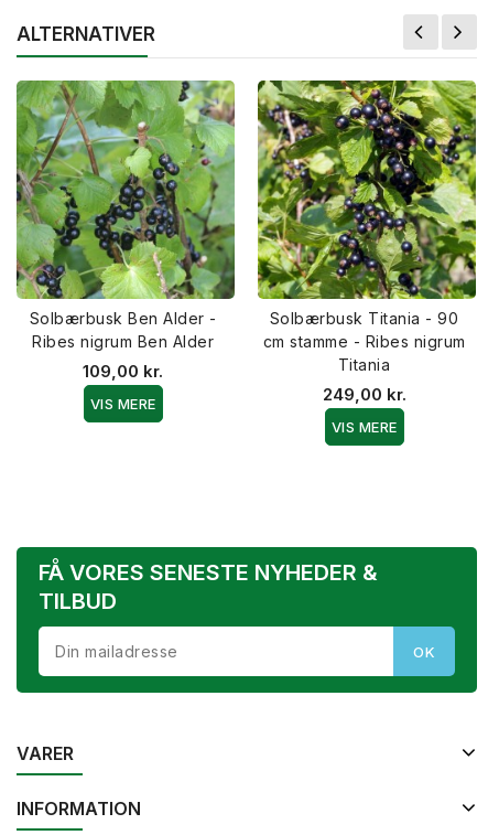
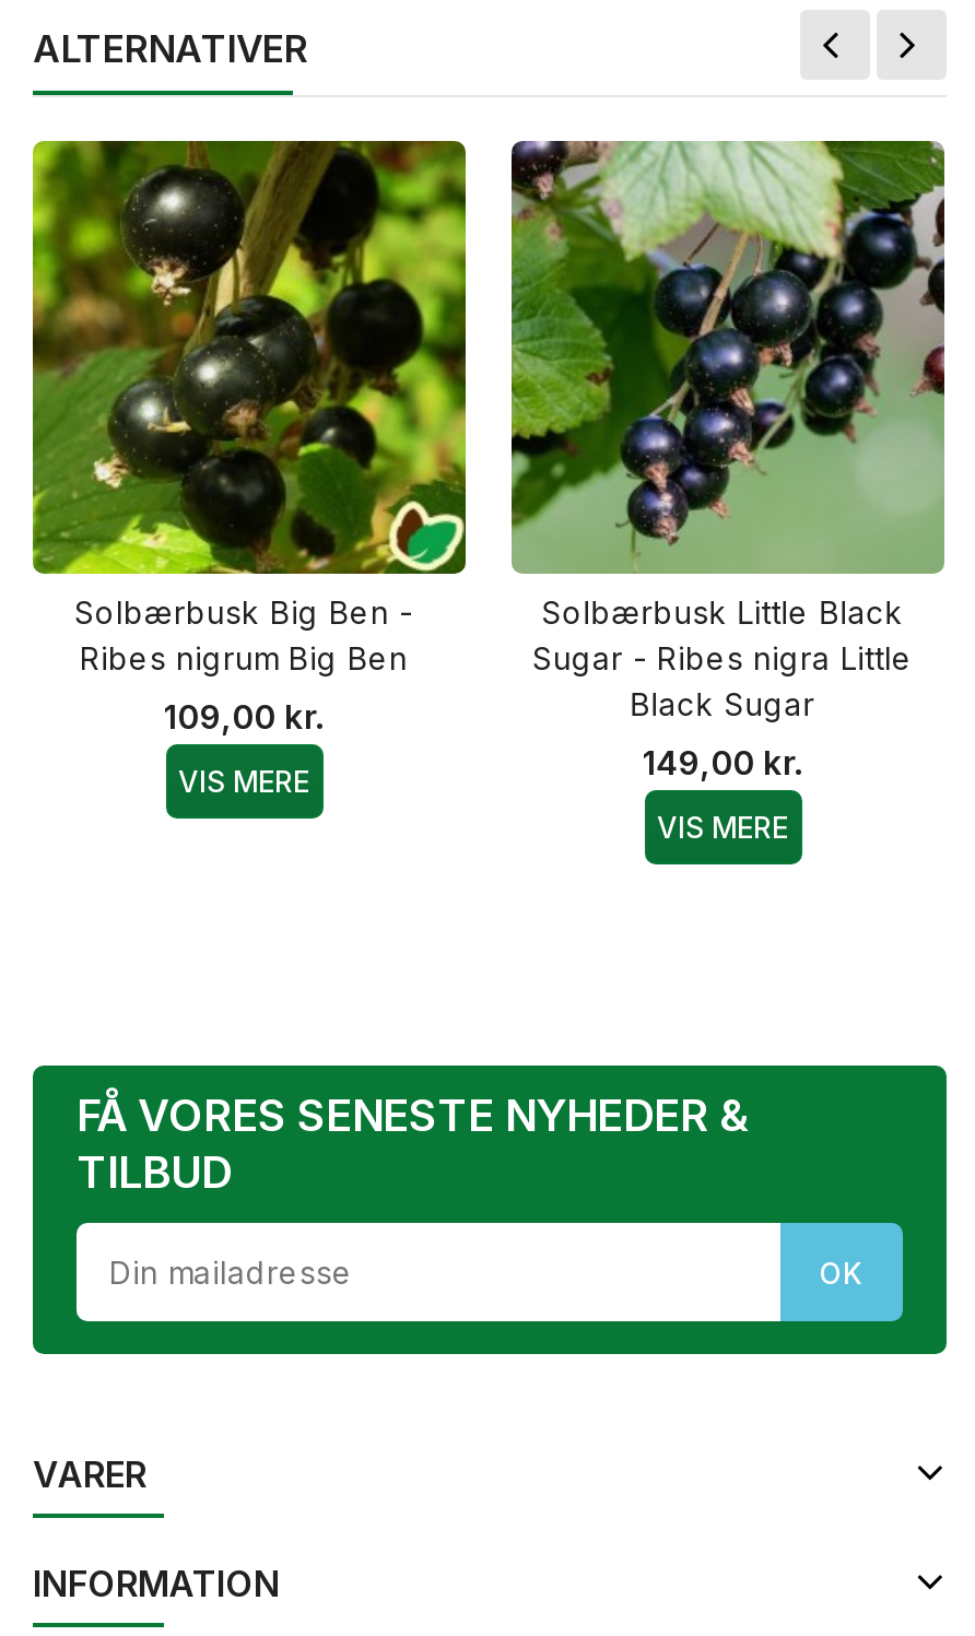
[15,79,236,328] [image] | Solbærbusk Ben Alder - -> [31,139,468,631] [image] | Solbærbusk Big Ben -
[257,79,477,374] [image] | Solbærbusk Titania - 90 | cm stamme - Ribes nigrum | Titania -> [509,139,947,722] [image] | Solbærbusk Little Black | Sugar - Ribes nigra Little | Black Sugar
[32,332,214,351] Ribes nigrum Ben Alder -> [80,639,408,676] Ribes nigrum Big Ben
[322,384,406,405] 249,00 kr. -> [643,742,802,784] 149,00 kr.

